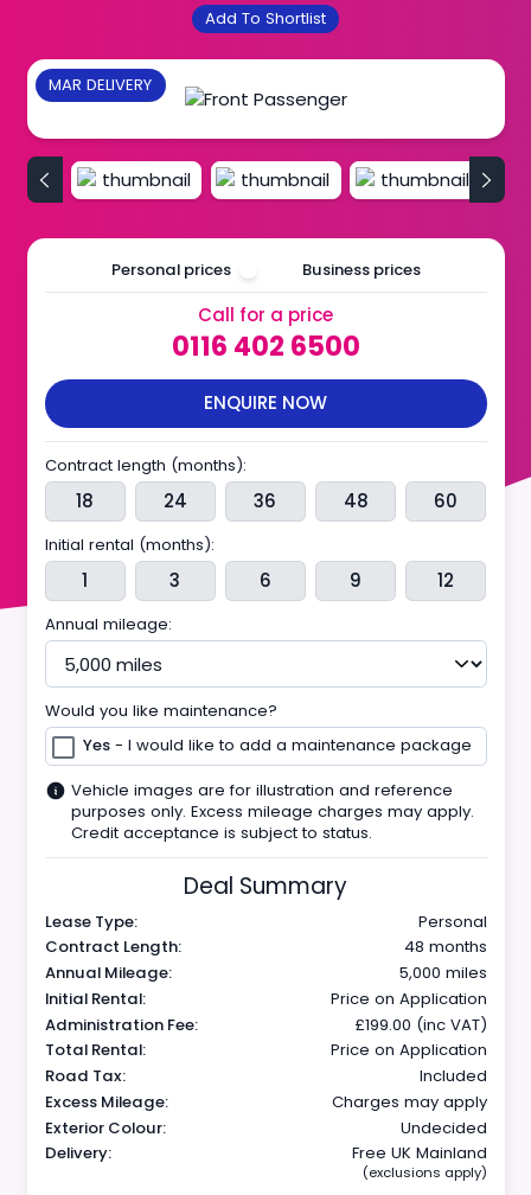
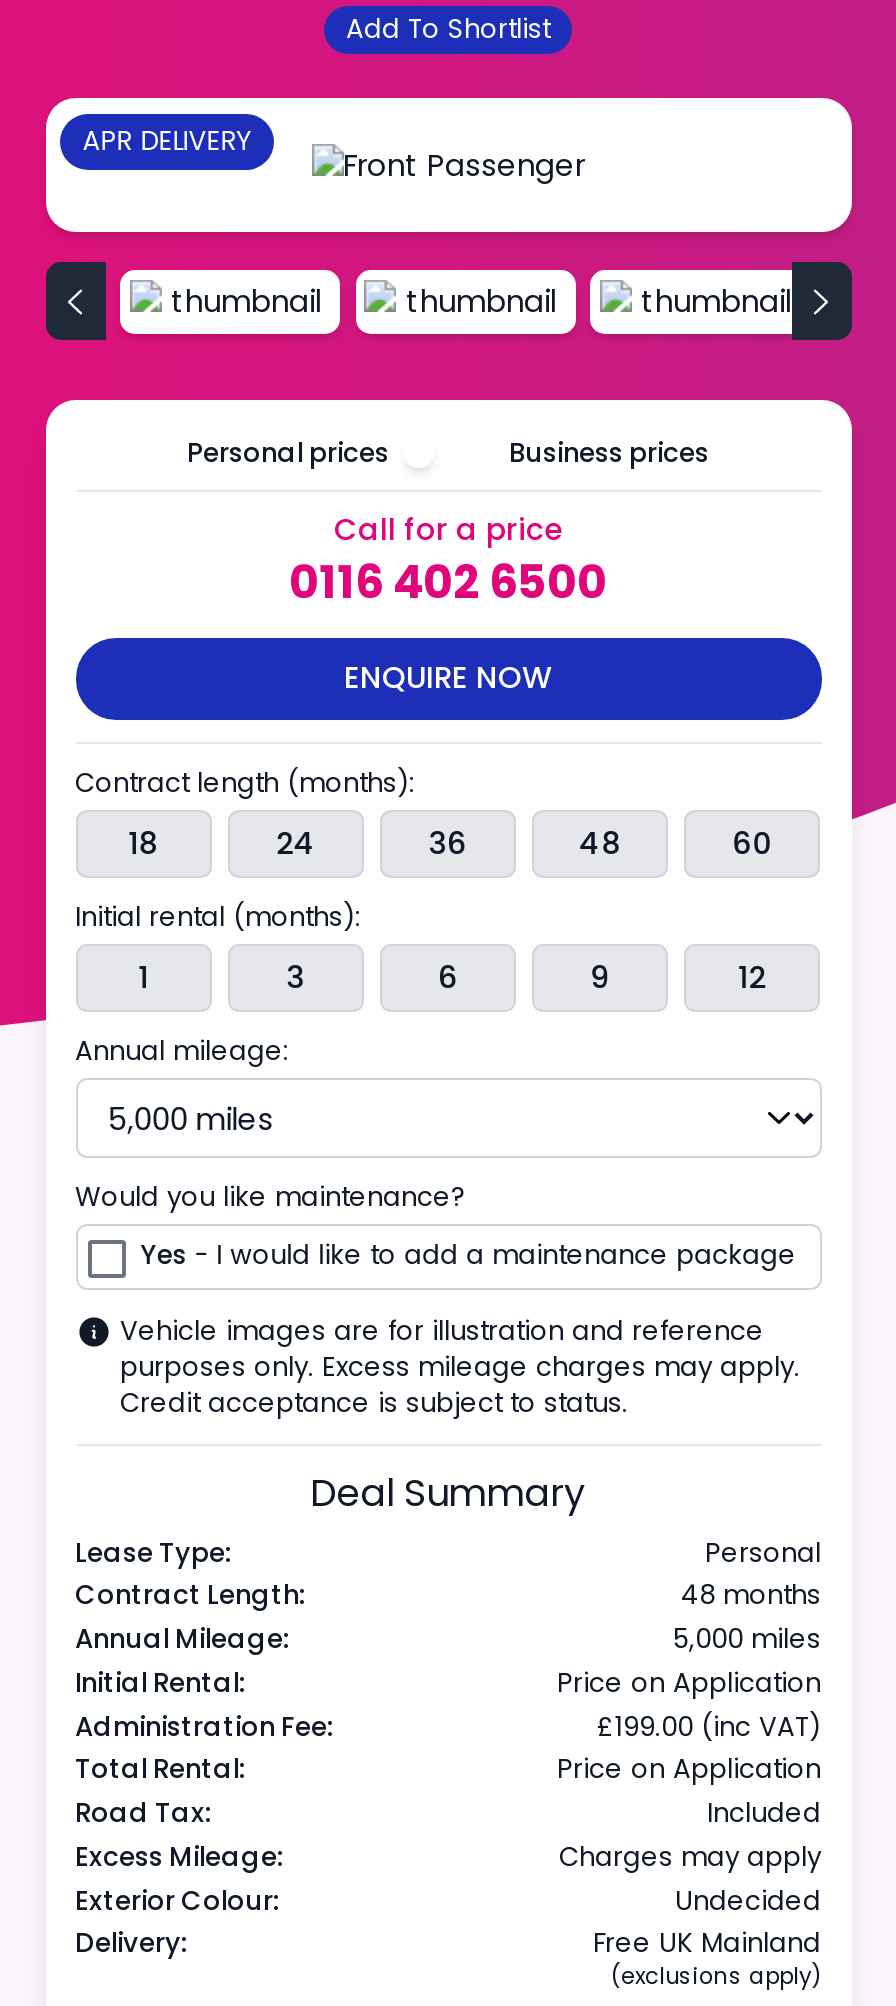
[49,74,152,97] MAR DELIVERY -> [82,123,250,161] APR DELIVERY

